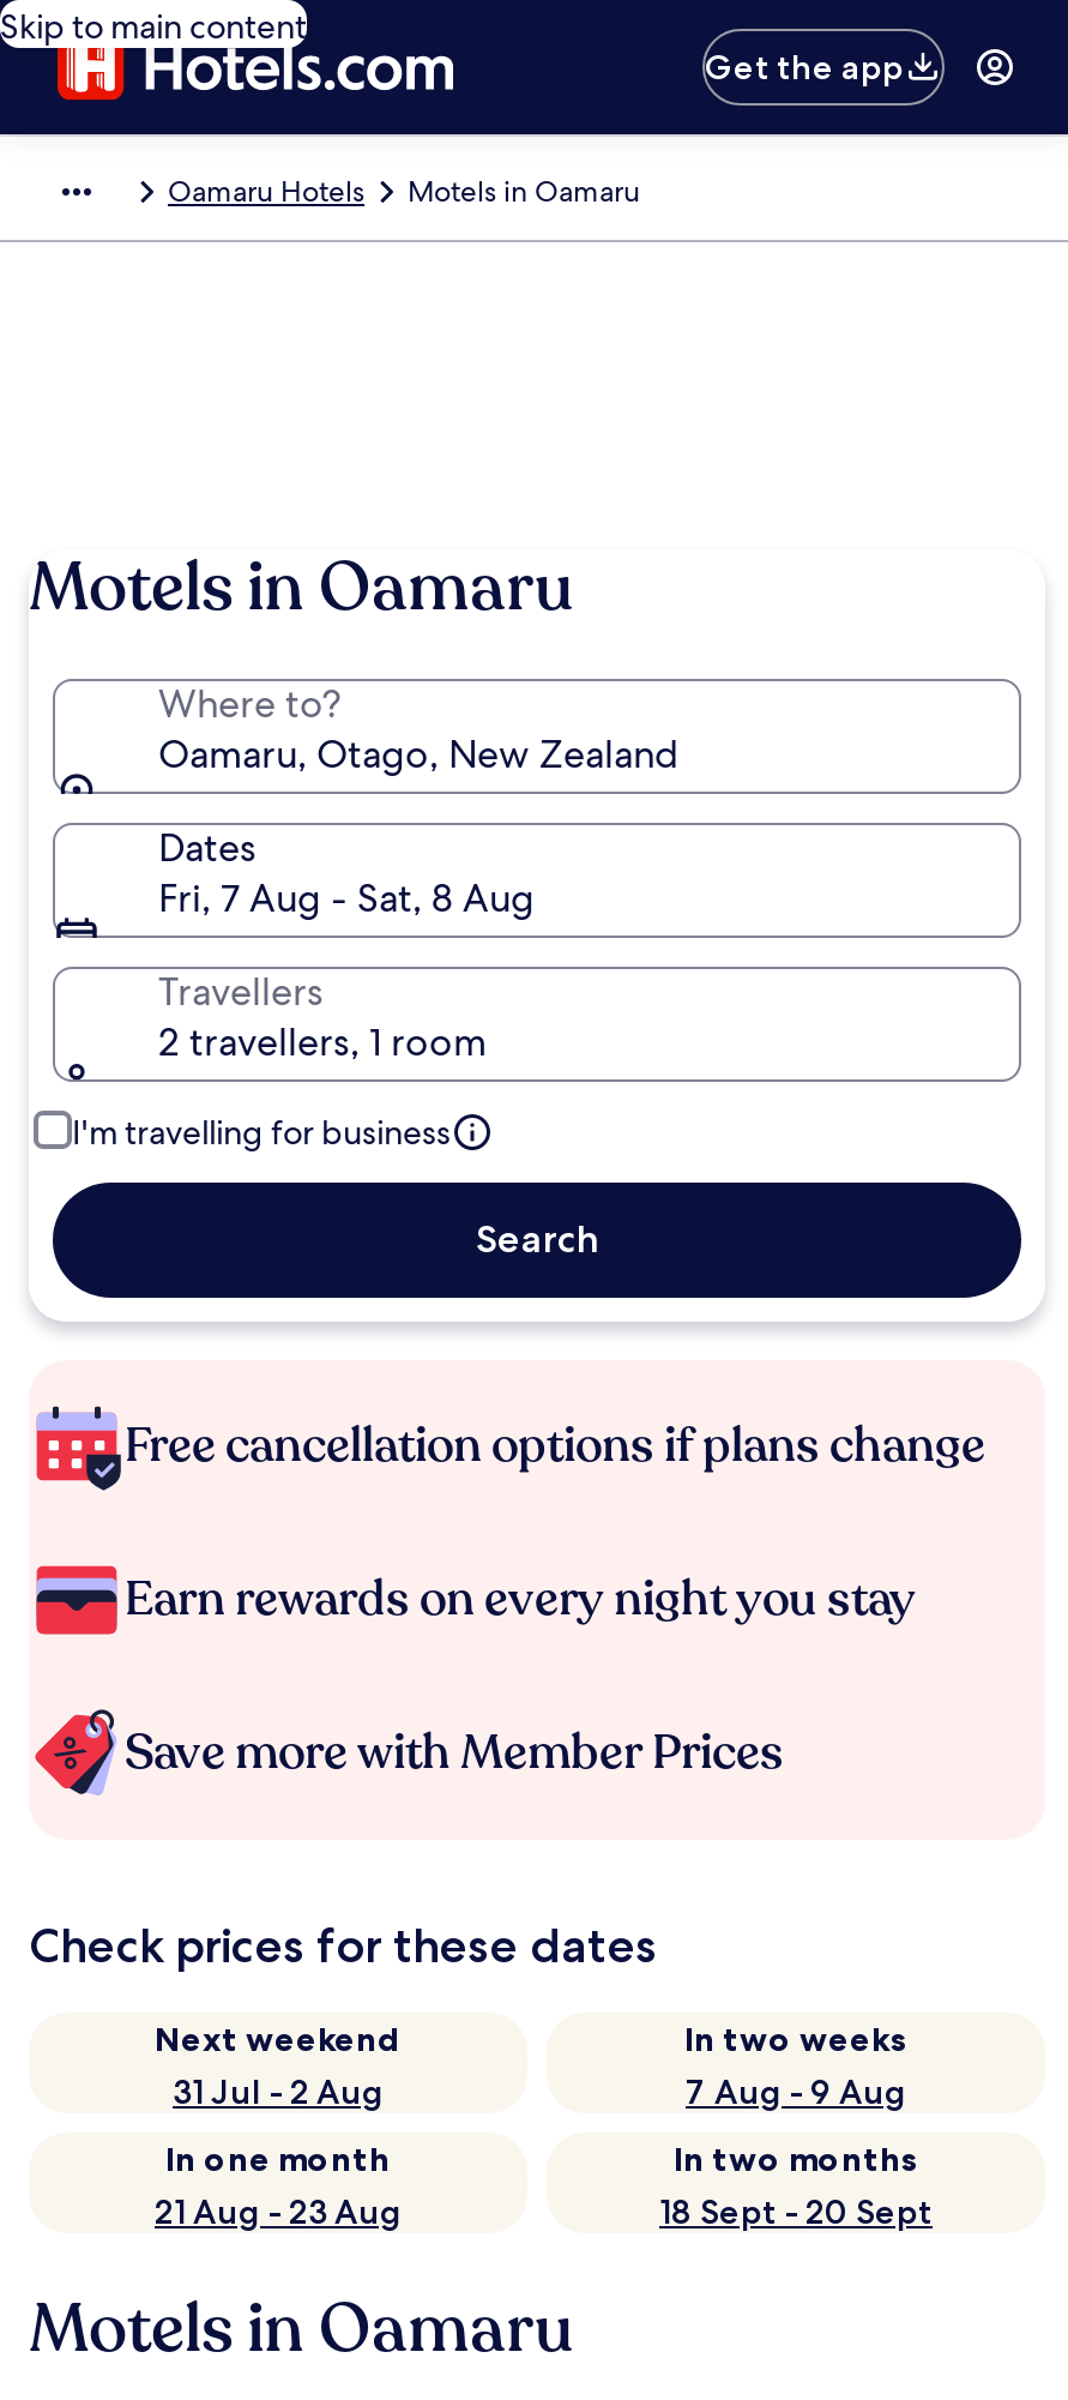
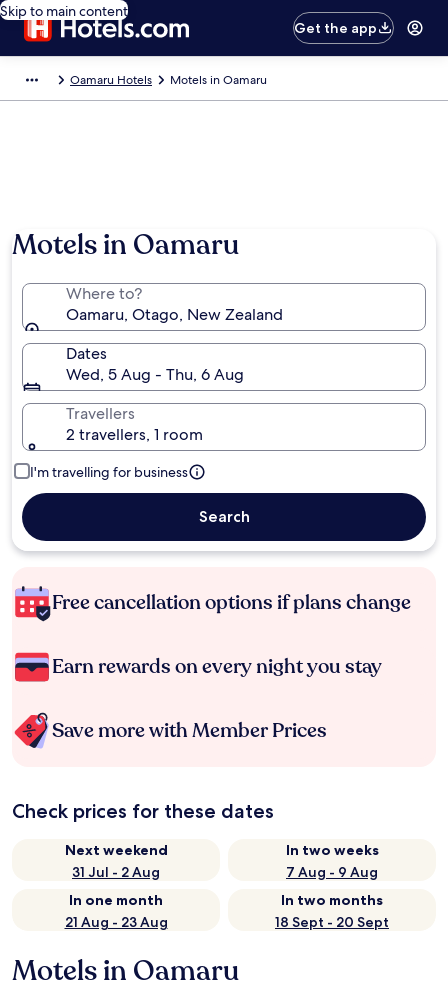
[158,873,535,924] Fri, 7 Aug - Sat, 8 Aug -> [66,364,244,385] Wed, 5 Aug - Thu, 6 Aug

